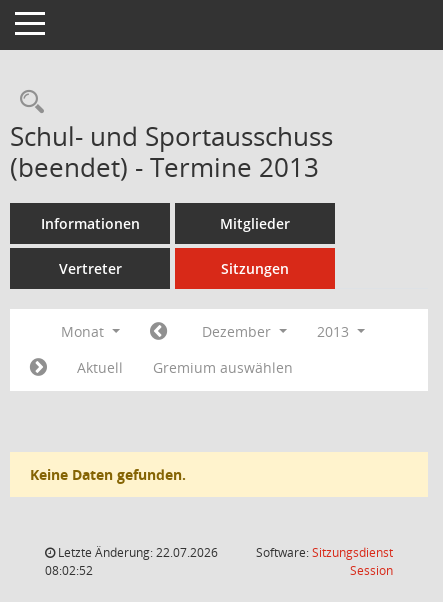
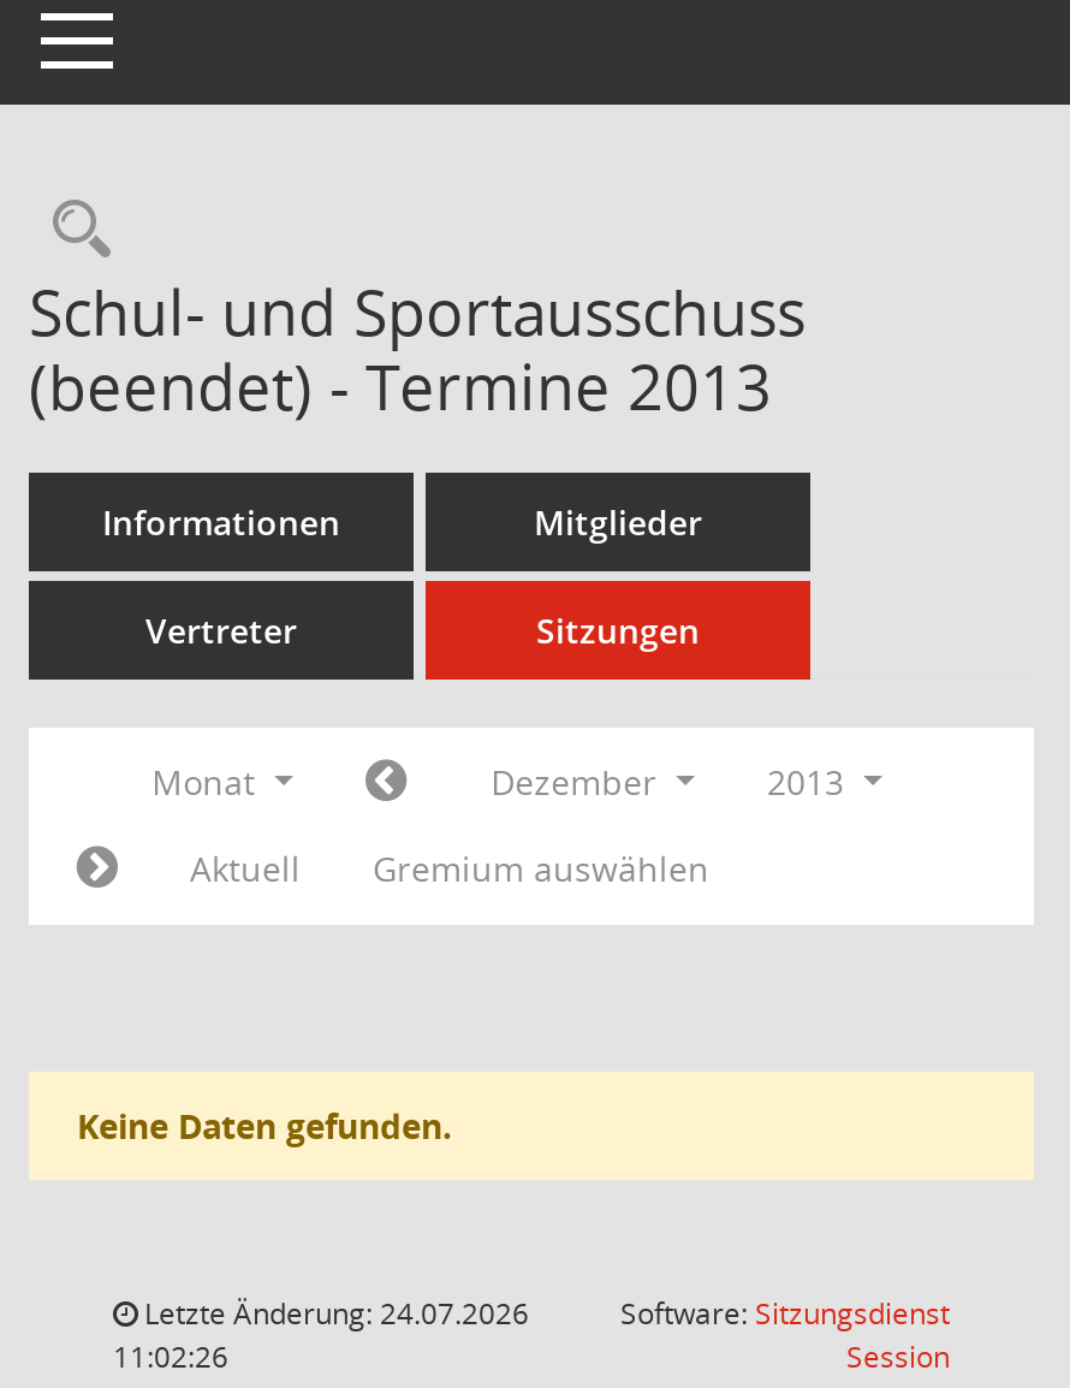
[55,544,218,561] Letzte Änderung: 22.07.2026 -> [137,1293,529,1334] Letzte Änderung: 24.07.2026
[45,562,93,579] 08:02:52 -> [113,1336,228,1377] 11:02:26

